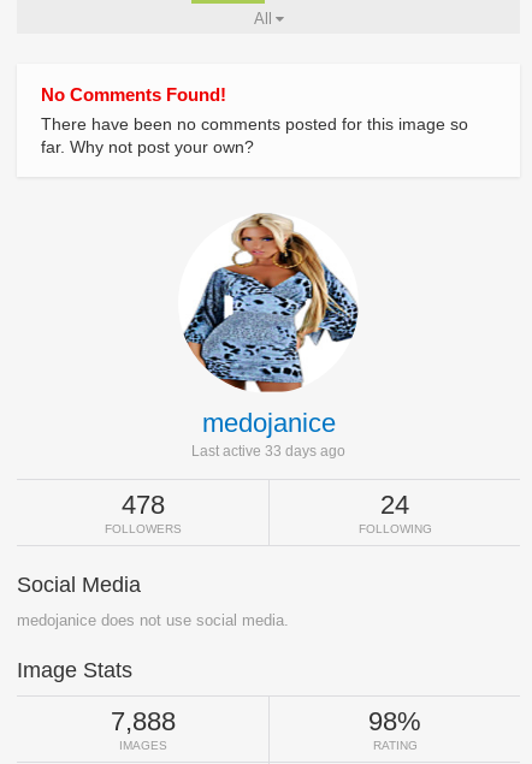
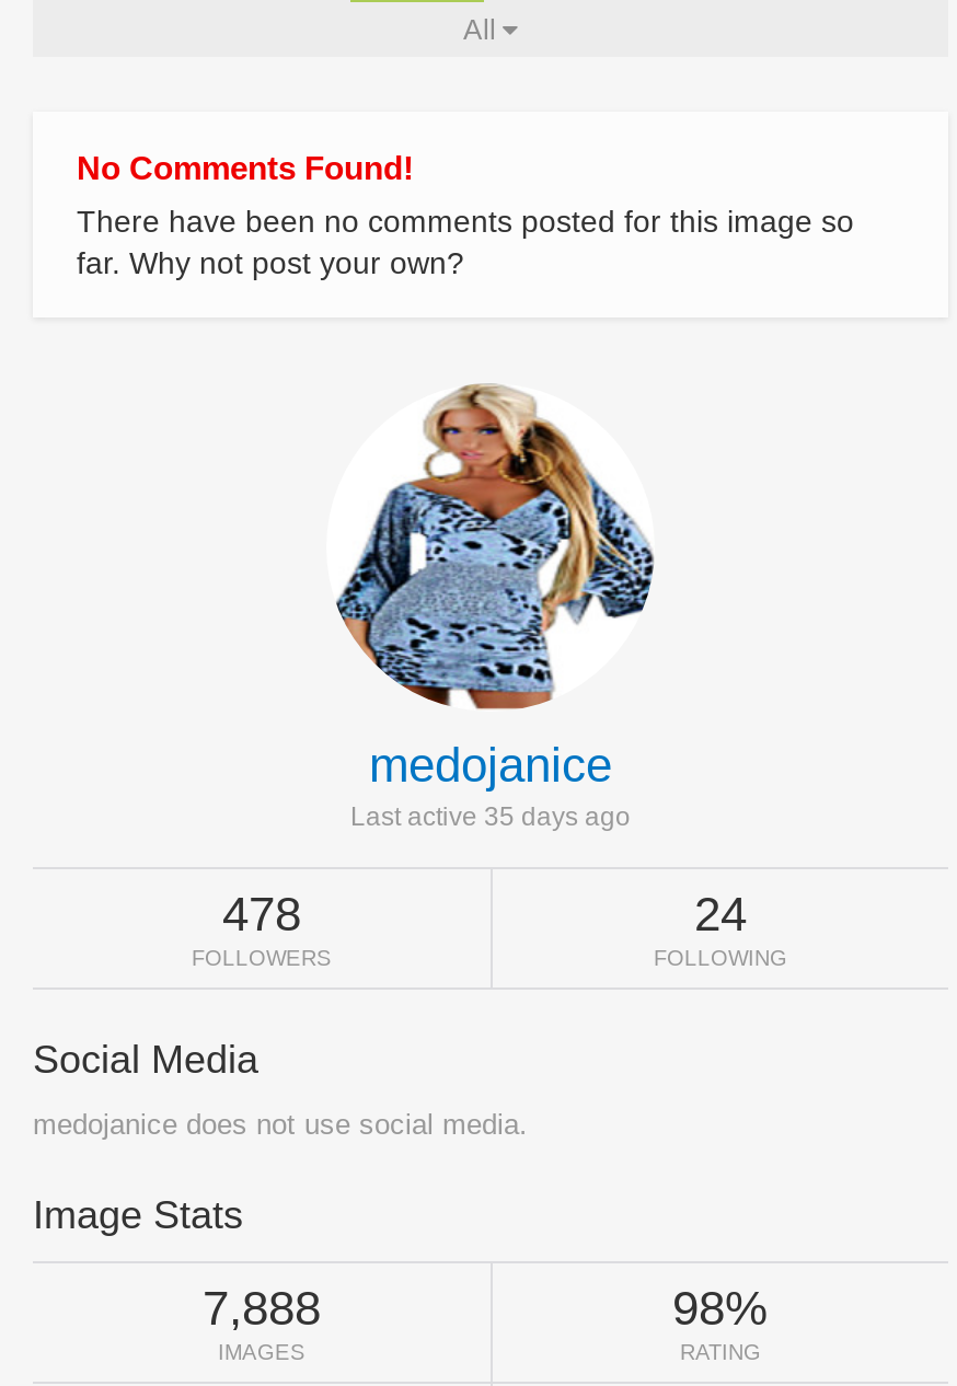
[191,443,345,460] Last active 33 days ago -> [350,801,631,832] Last active 35 days ago

